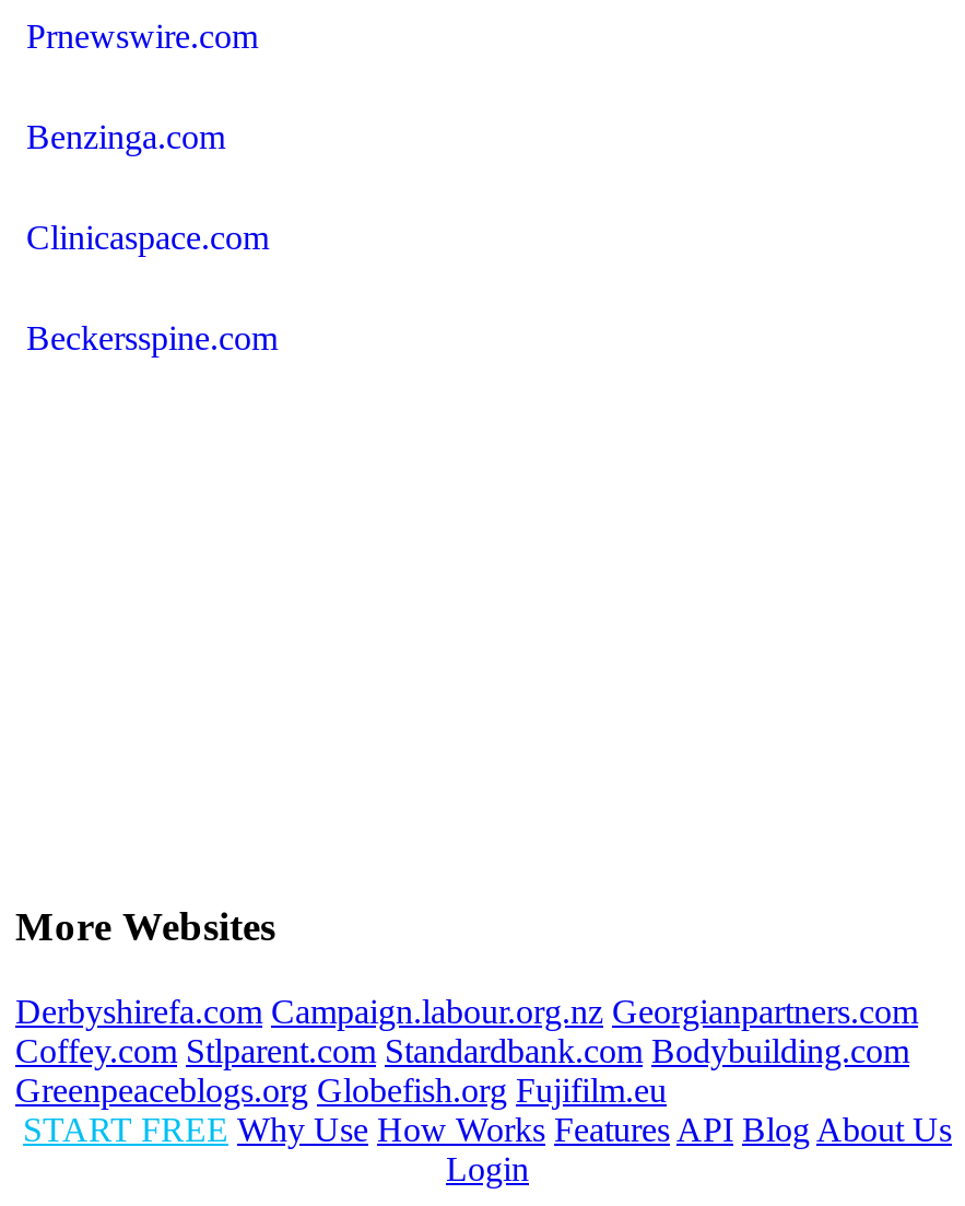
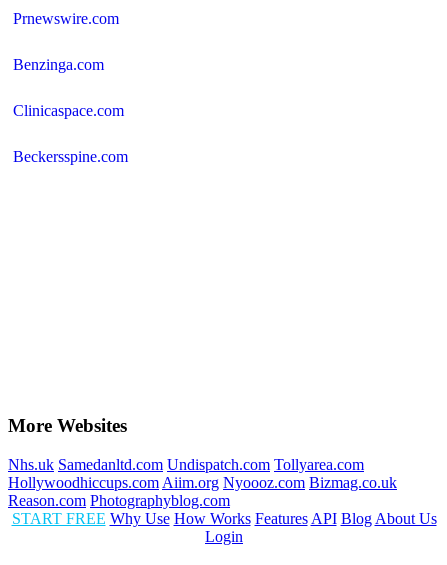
[15,993,918,1109] Derbyshirefa.com Campaign.labour.org.nz Georgianpartners.com | Coffey.com Stlparent.com Standardbank.com Bodybuilding.com | Greenpeaceblogs.org Globefish.org Fujifilm.eu -> [8,456,397,509] Nhs.uk Samedanltd.com Undispatch.com Tollyarea.com | Hollywoodhiccups.com Aiim.org Nyoooz.com Bizmag.co.uk | Reason.com Photographyblog.com

